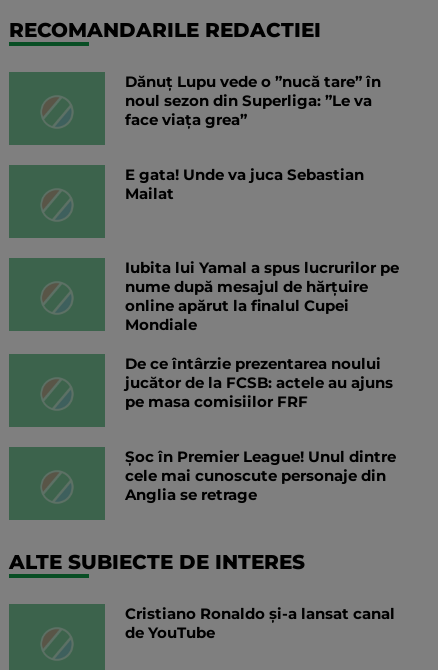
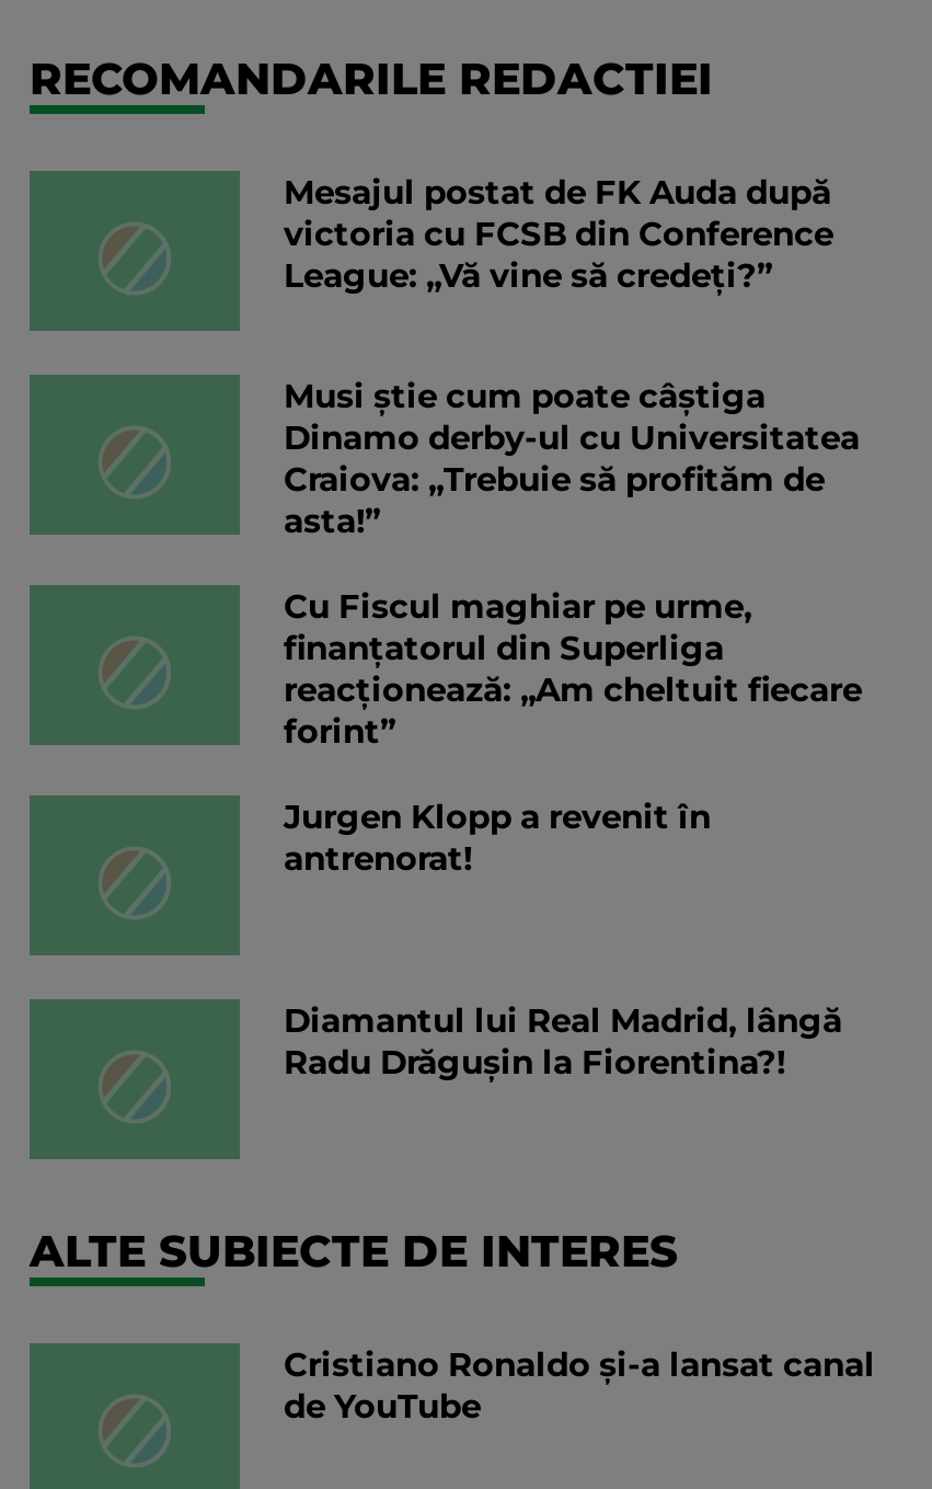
[125,72,381,129] Dănuț Lupu vede o ”nucă tare” în | noul sezon din Superliga: ”Le va | face viața grea” -> [284,172,833,296] Mesajul postat de FK Auda după | victoria cu FCSB din Conference | League: „Vă vine să credeți?”
[125,165,364,203] E gata! Unde va juca Sebastian | Mailat -> [284,375,860,542] Musi știe cum poate câștiga | Dinamo derby-ul cu Universitatea | Craiova: „Trebuie să profităm de | asta!”
[125,258,399,334] Iubita lui Yamal a spus lucrurilor pe | nume după mesajul de hărțuire | online apărut la finalul Cupei | Mondiale -> [284,586,862,752] Cu Fiscul maghiar pe urme, | finanțatorul din Superliga | reacționează: „Am cheltuit fiecare | forint”
[125,354,393,411] De ce întârzie prezentarea noului | jucător de la FCSB: actele au ajuns | pe masa comisiilor FRF -> [284,796,711,879] Jurgen Klopp a revenit în | antrenorat!
[125,447,396,504] Șoc în Premier League! Unul dintre | cele mai cunoscute personaje din | Anglia se retrage -> [284,1000,842,1083] Diamantul lui Real Madrid, lângă | Radu Drăgușin la Fiorentina?!

